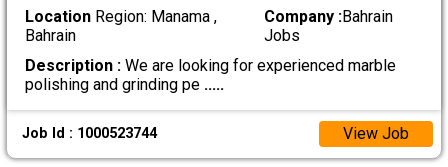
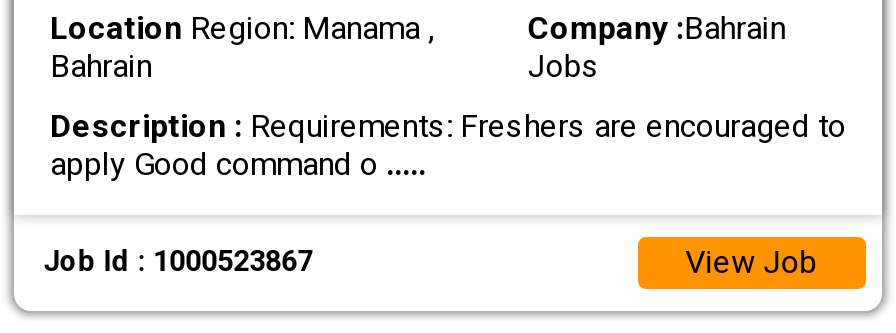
[25,56,396,94] Description : We are looking for experienced marble | polishing and grinding pe..... -> [50,107,846,183] Description : Requirements: Freshers are encouraged to | apply Good command o.....
[22,125,157,142] Job Id : 1000523744 -> [44,246,314,280] Job Id : 1000523867

